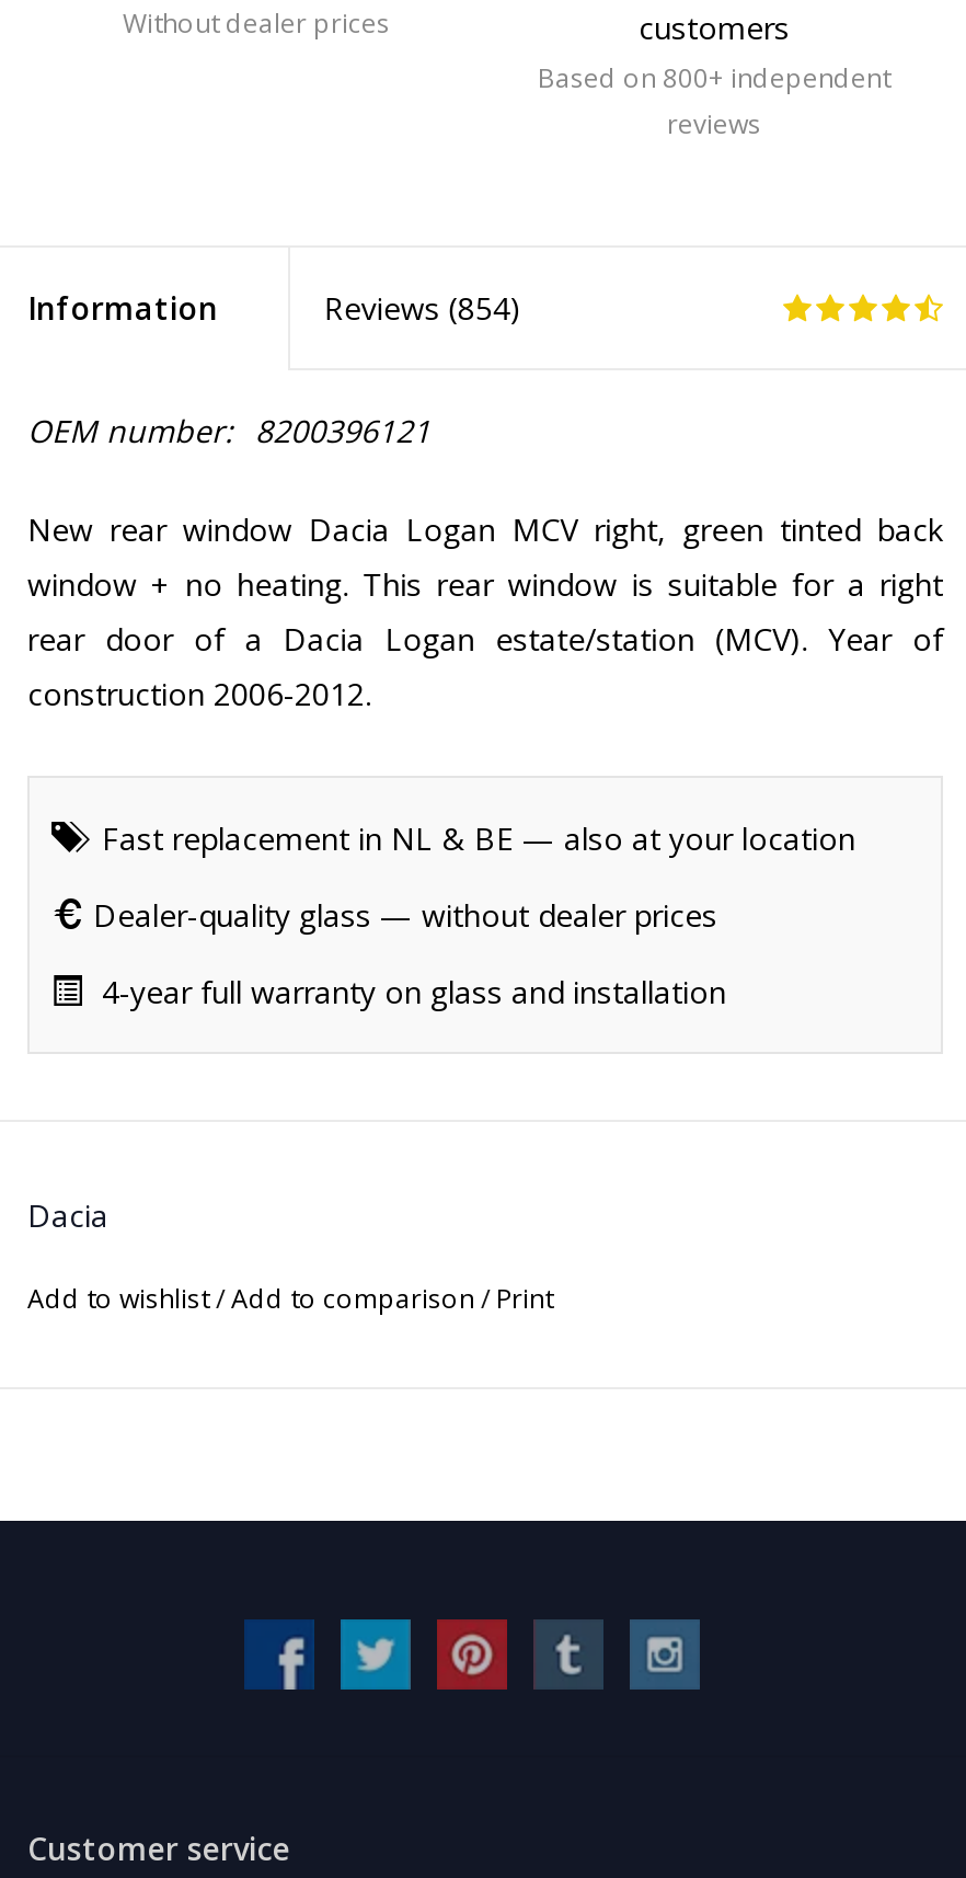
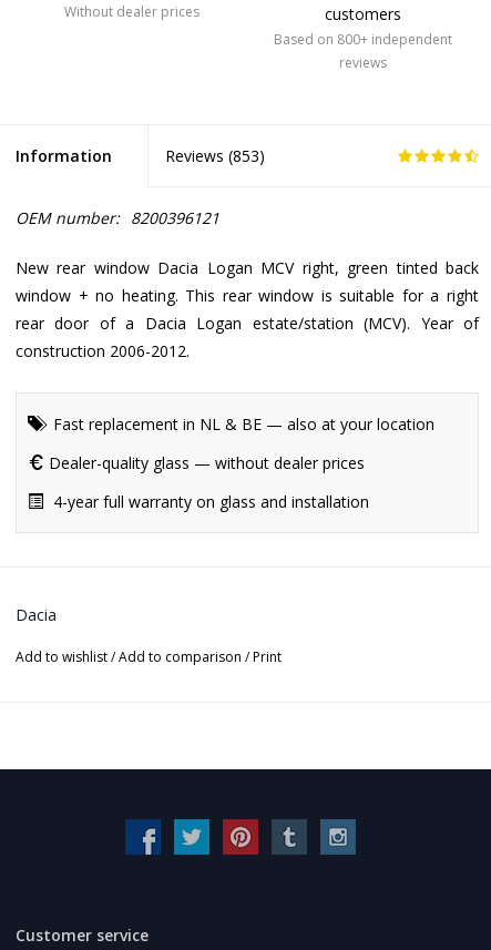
[324,288,521,329] Reviews (854) -> [166,145,265,166] Reviews (853)

